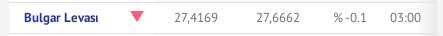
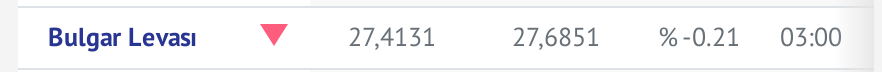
[174,9,218,26] 27,4169 -> [348,20,436,54] 27,4131
[256,9,300,26] 27,6662 -> [512,20,600,54] 27,6851
[332,9,366,26] % -0.1 -> [658,20,740,54] % -0.21

